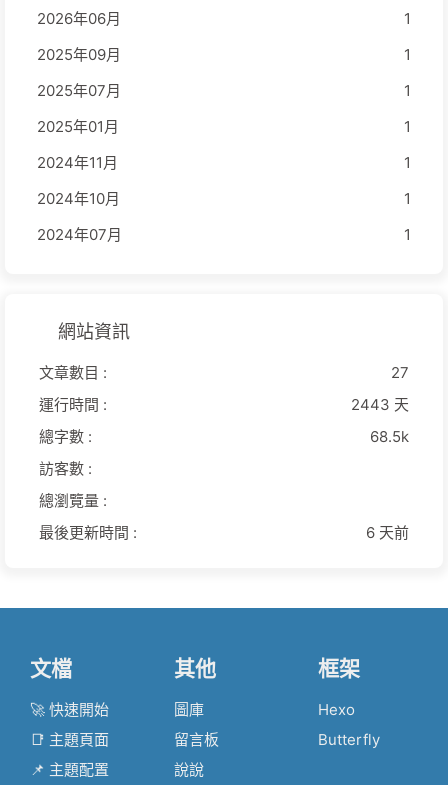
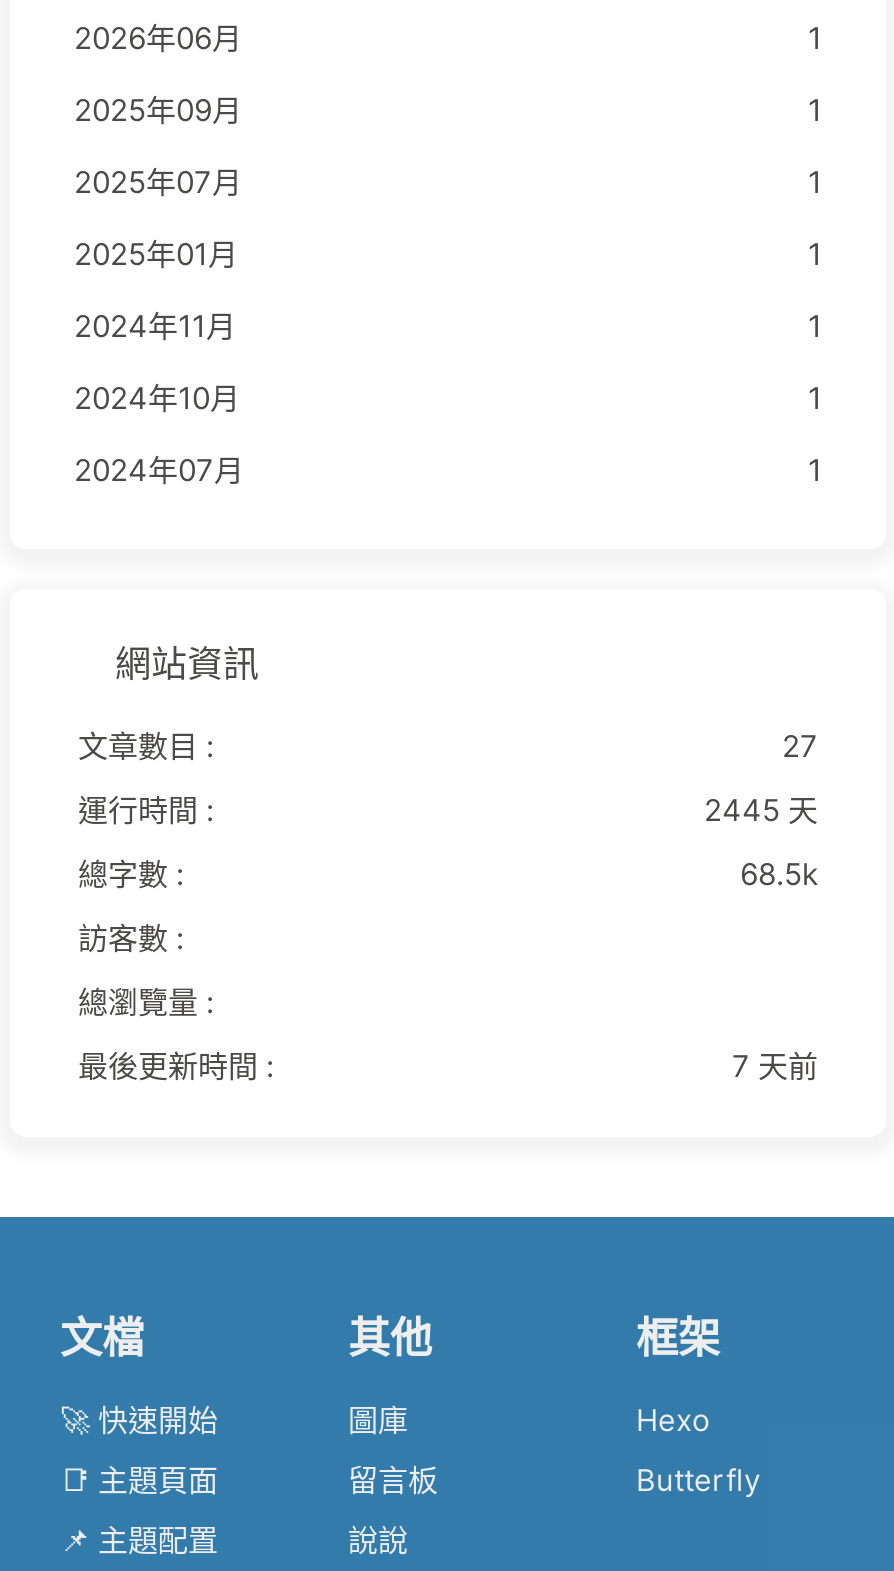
[351,395,409,414] 2443 天 -> [704,791,818,829] 2445 天
[366,523,409,542] 6 天前 -> [732,1047,818,1085] 7 天前

